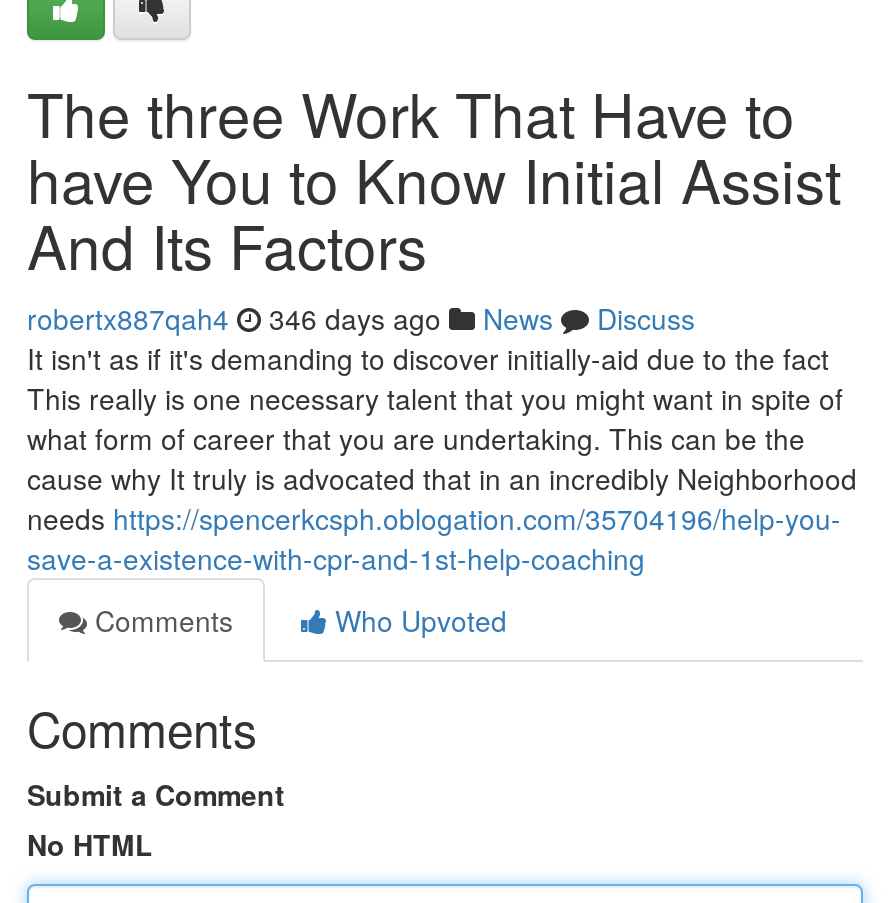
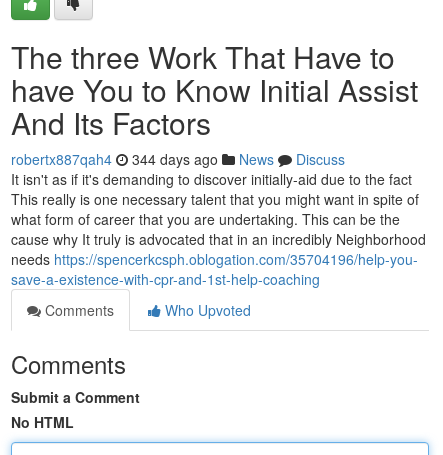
[27,298,695,338] robertx887qah4 346 days ago News Discuss -> [11,149,345,169] robertx887qah4 344 days ago News Discuss

